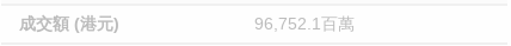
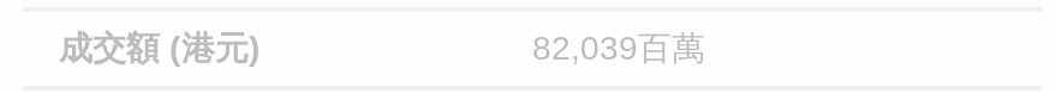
[254,14,355,33] 96,752.1百萬 -> [532,29,705,67] 82,039百萬

